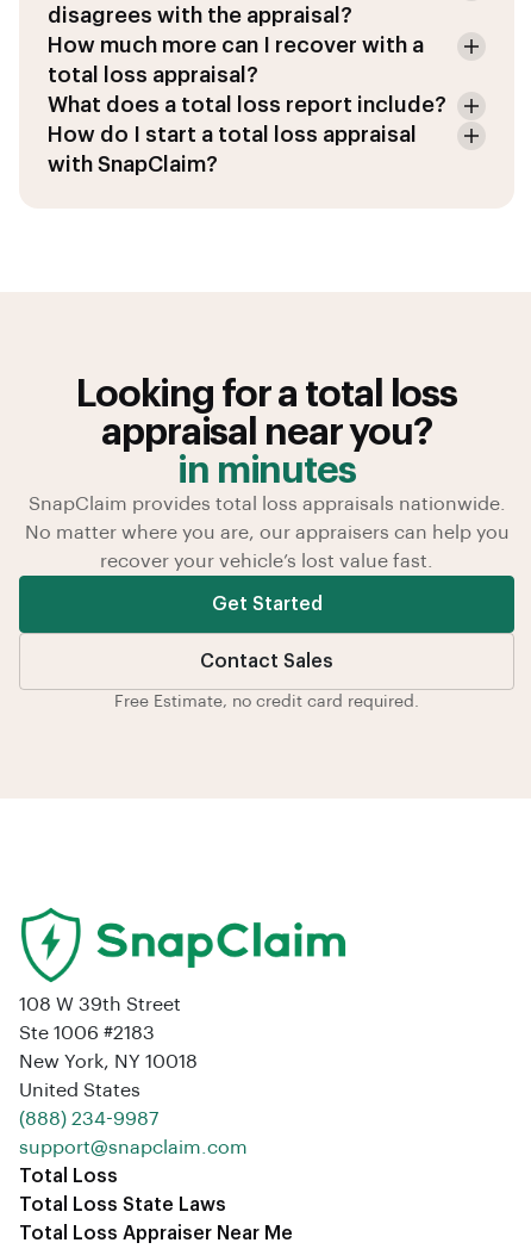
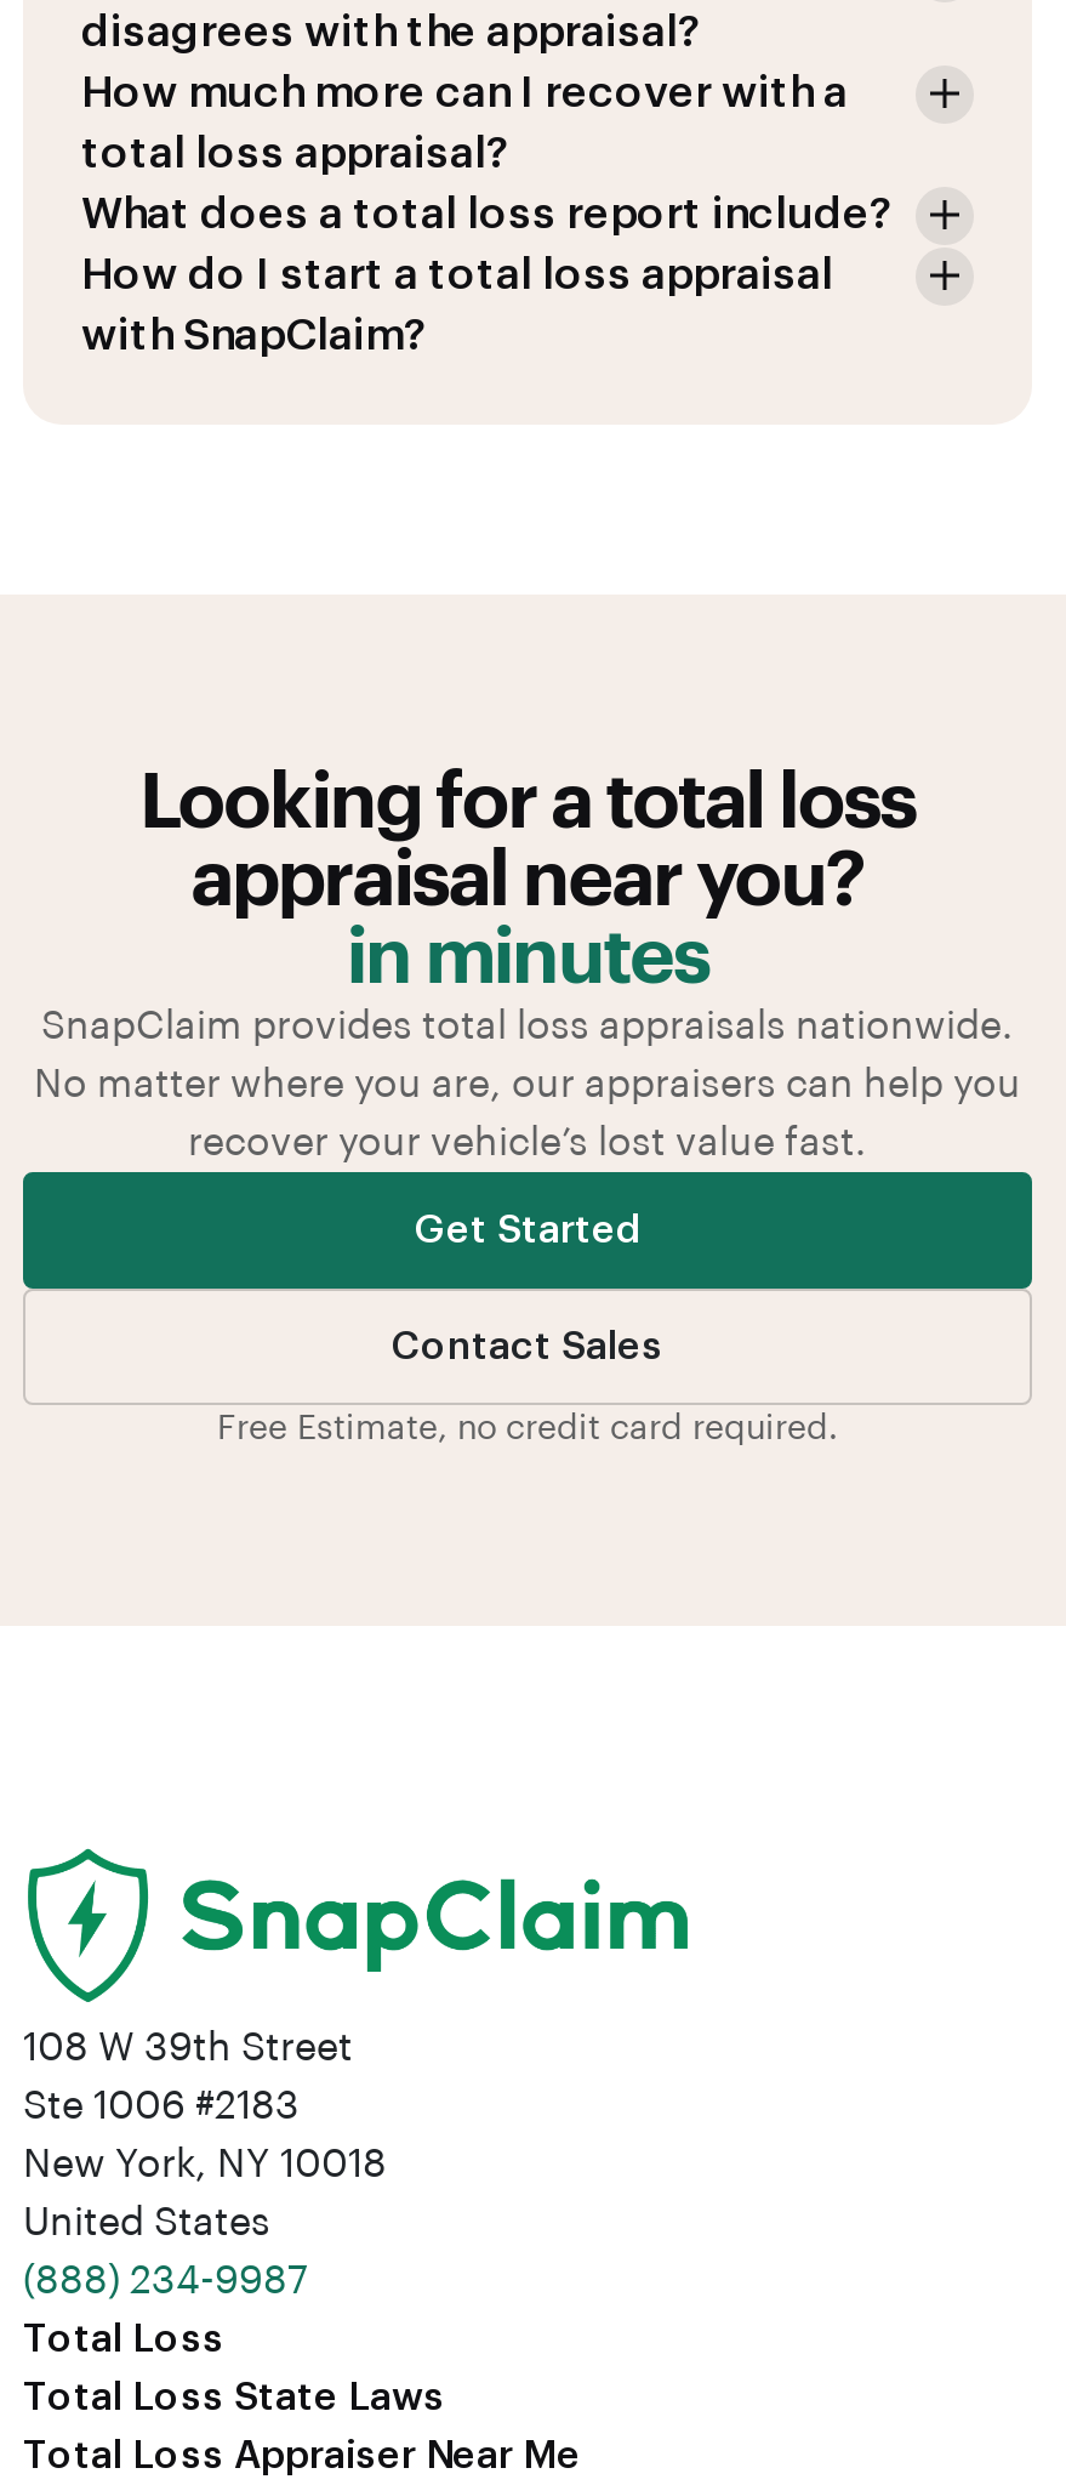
[19,1139,248,1158] support@snapclaim.com -> none

